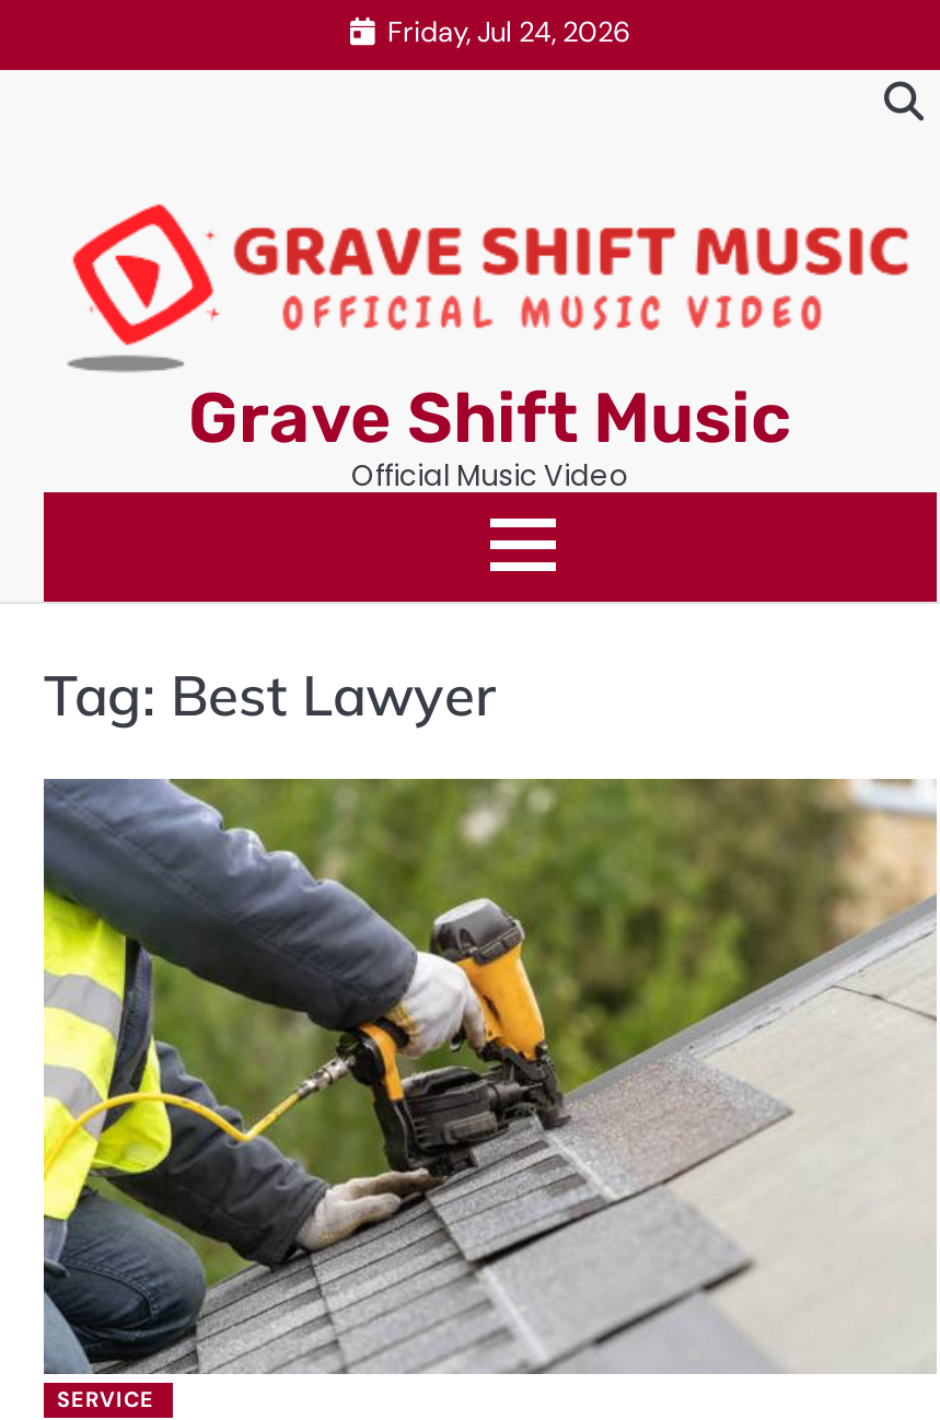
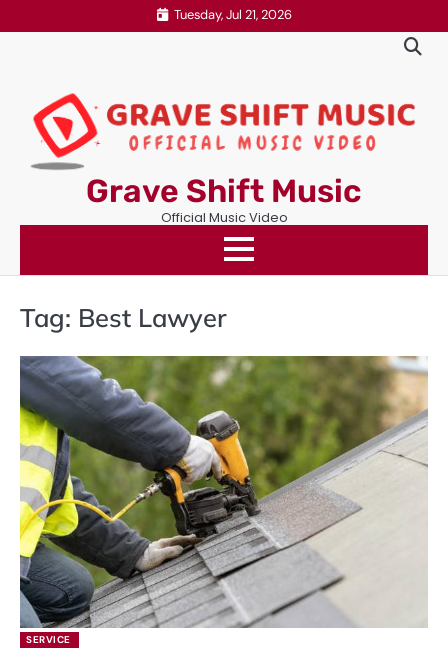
[387,12,630,49] Friday, Jul 24, 2026 -> [173,5,291,22] Tuesday, Jul 21, 2026

